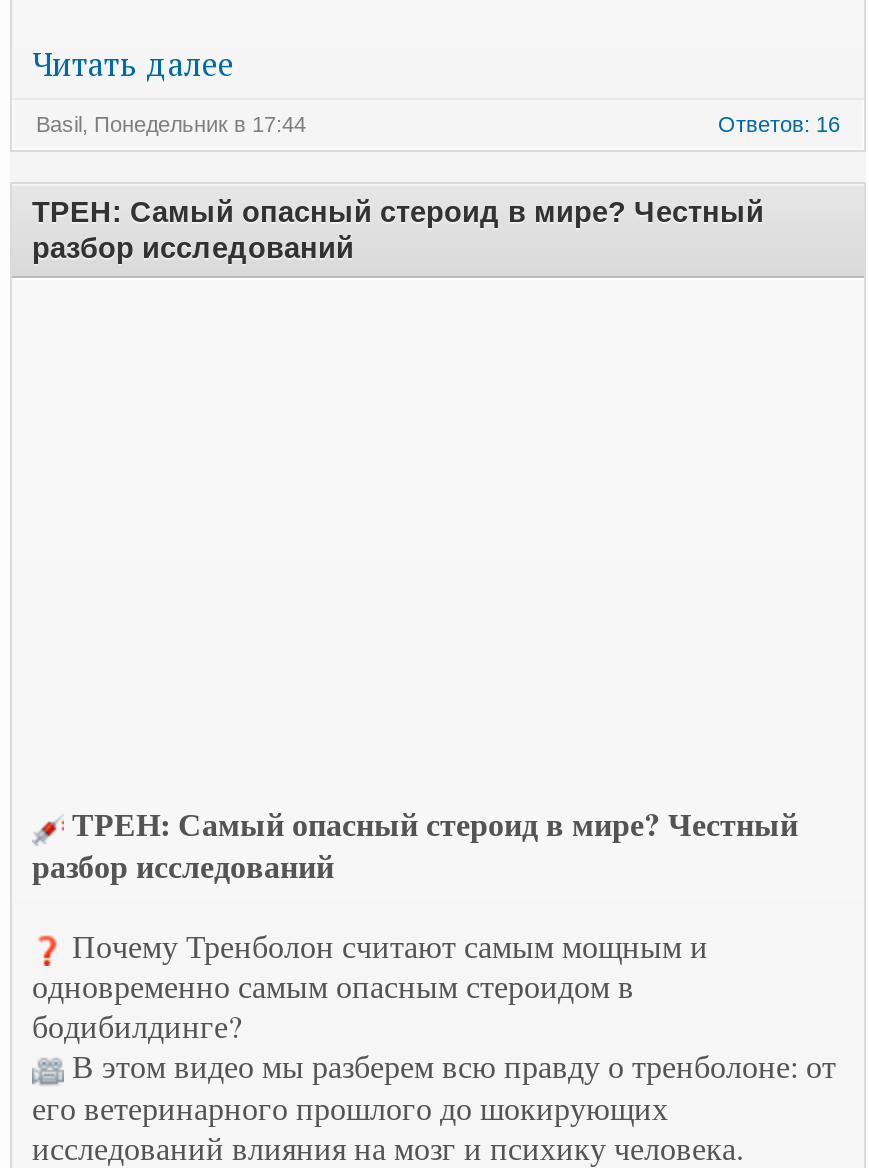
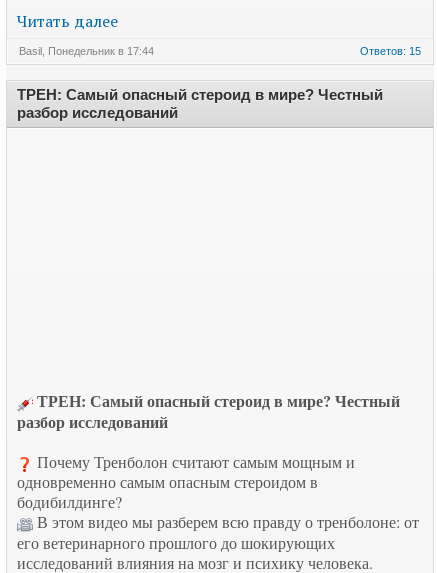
[718,112,840,136] Ответов: 16 -> [360,45,421,57] Ответов: 15

